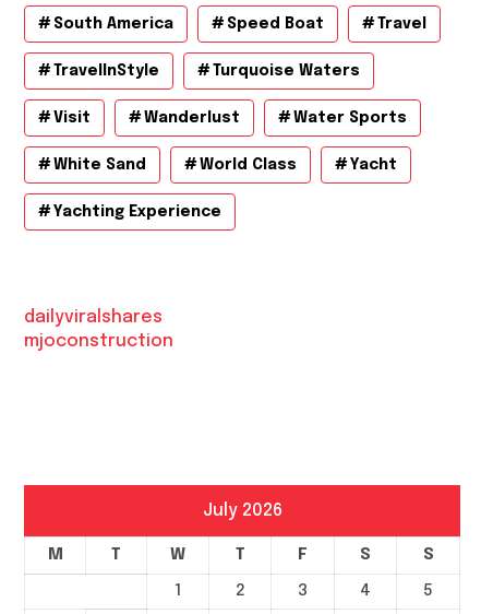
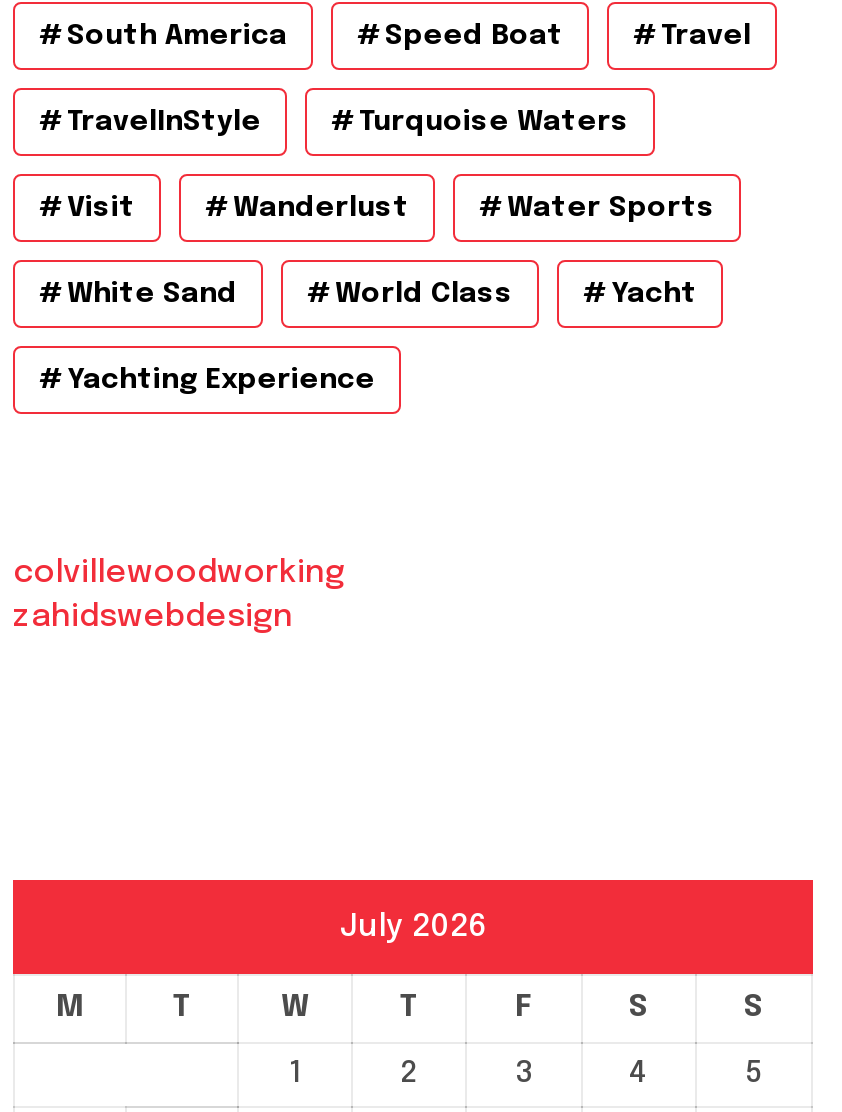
[24,308,173,350] dailyviralshares | mjoconstruction -> [13,556,345,634] colvillewoodworking | zahidswebdesign

